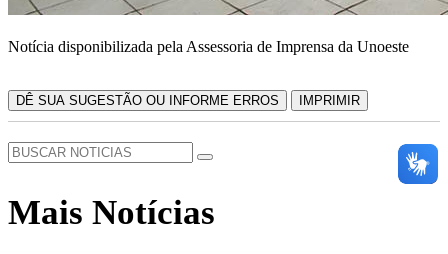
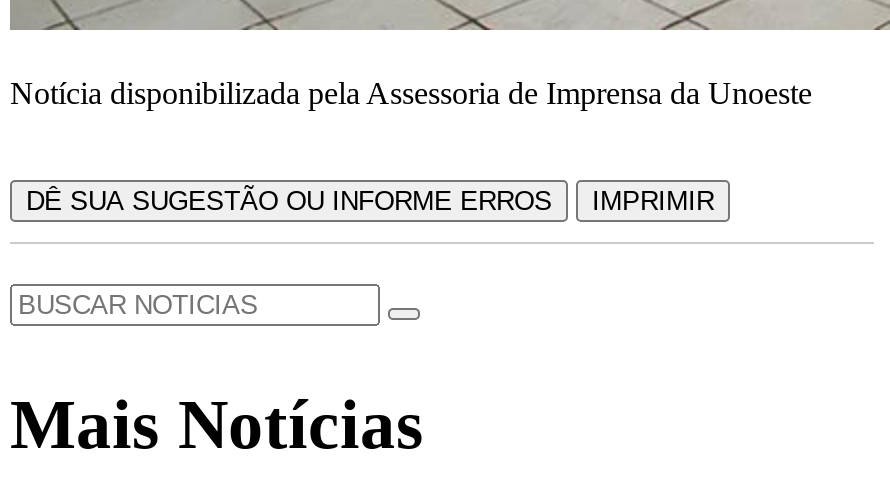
[397,143,439,185] [image] -> none

